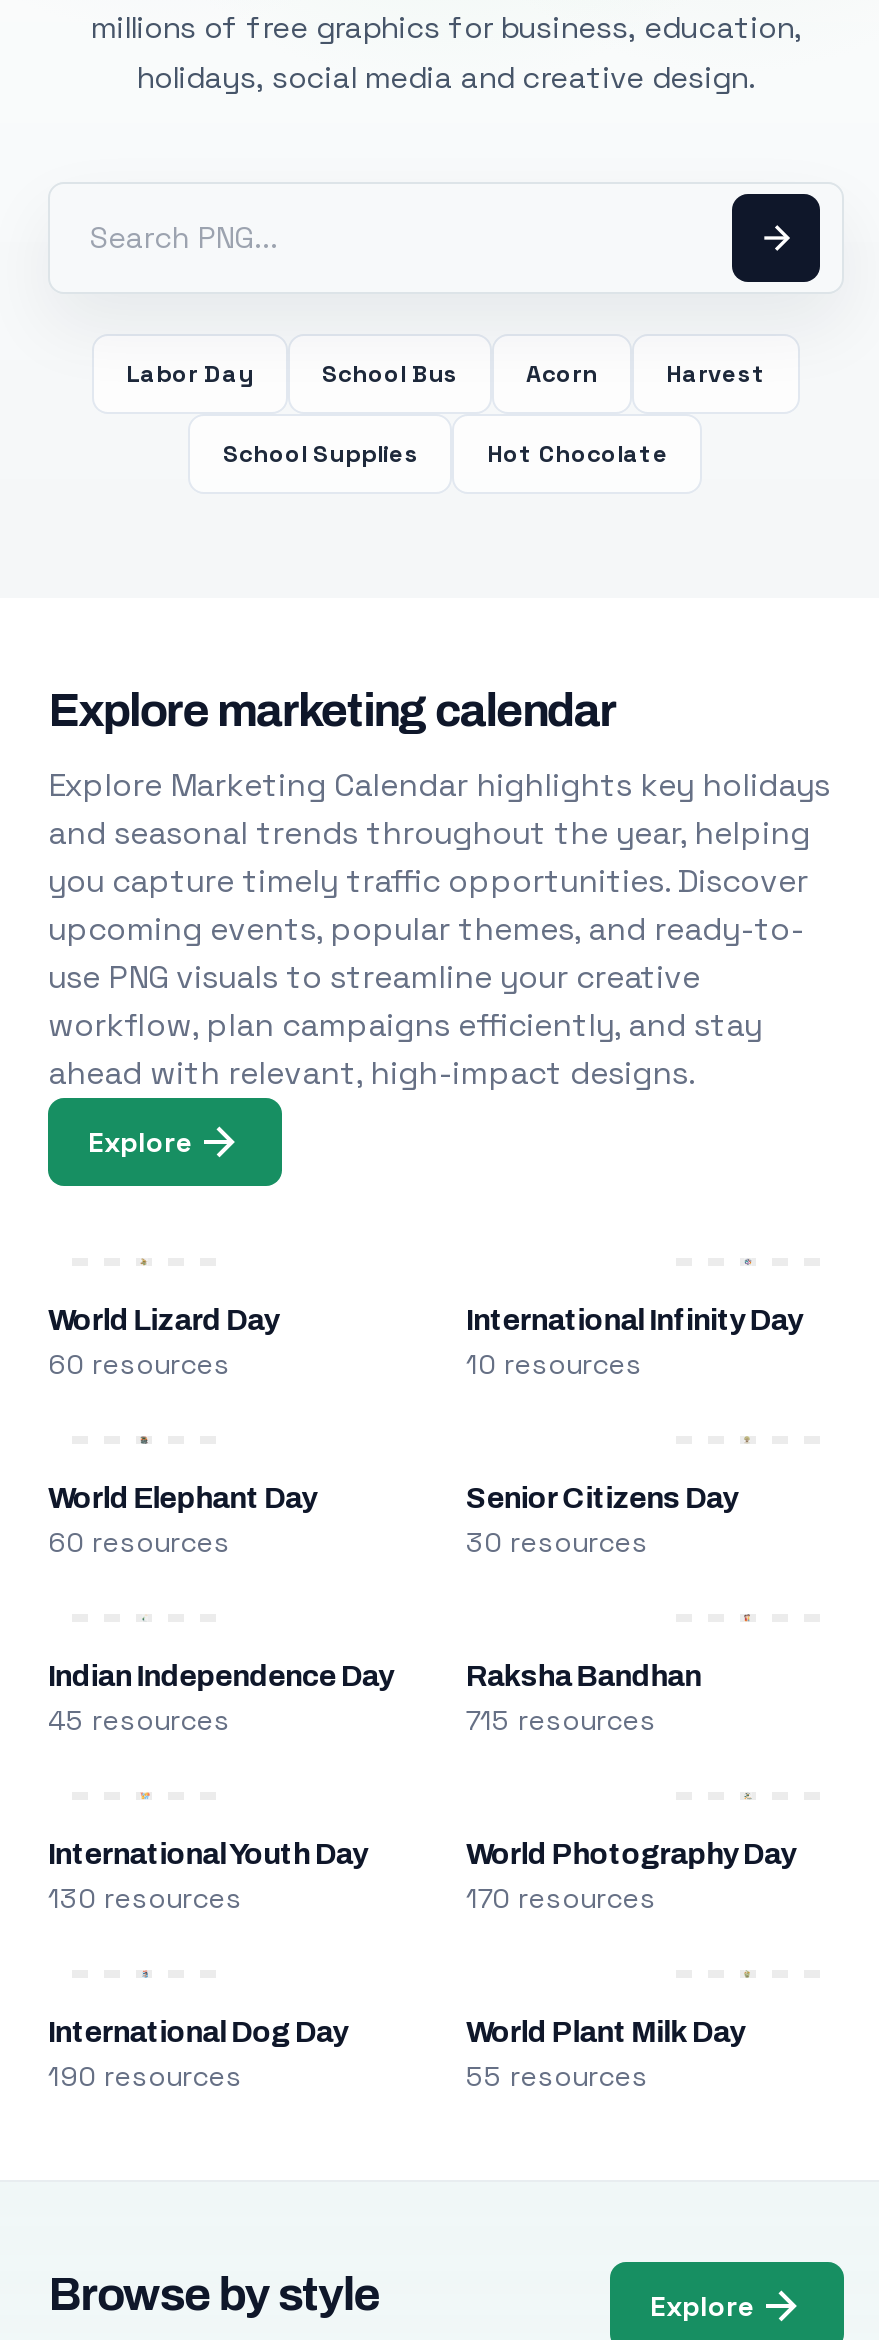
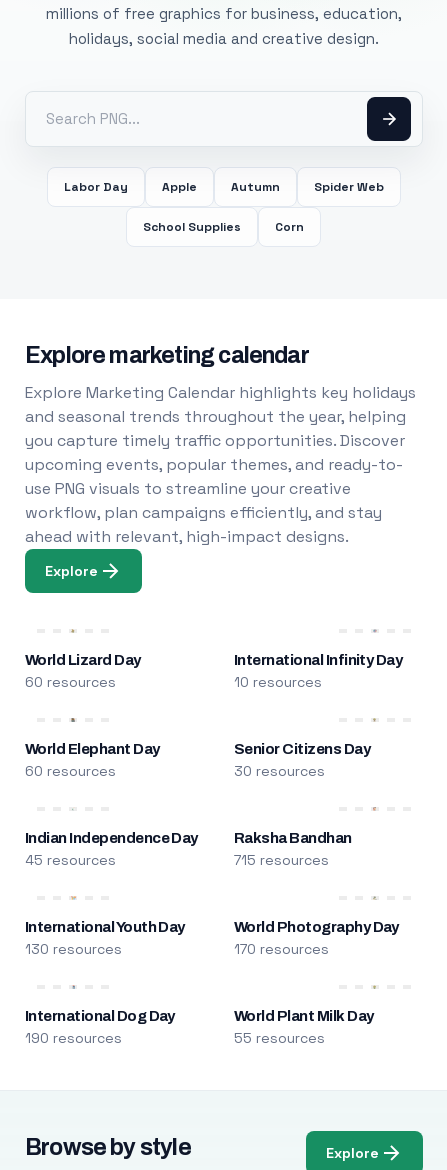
[322,358,766,390] School Bus | Acorn | Harvest -> [162,179,384,195] Apple | Autumn | Spider Web
[487,438,669,470] Hot Chocolate -> [275,219,304,235] Corn

